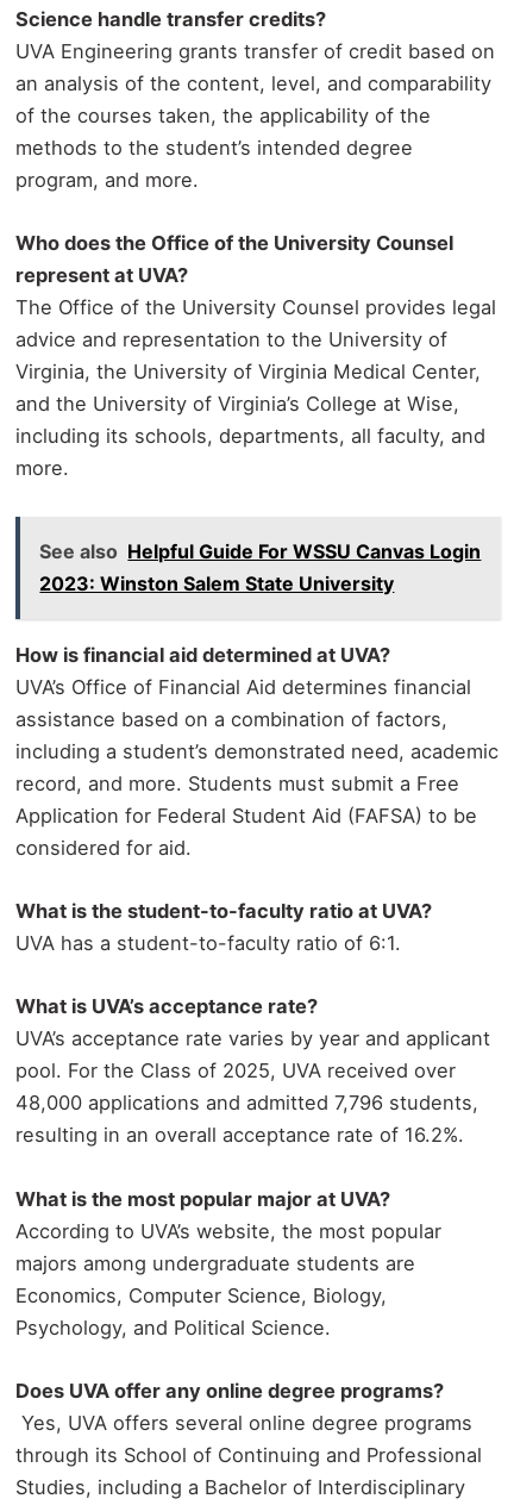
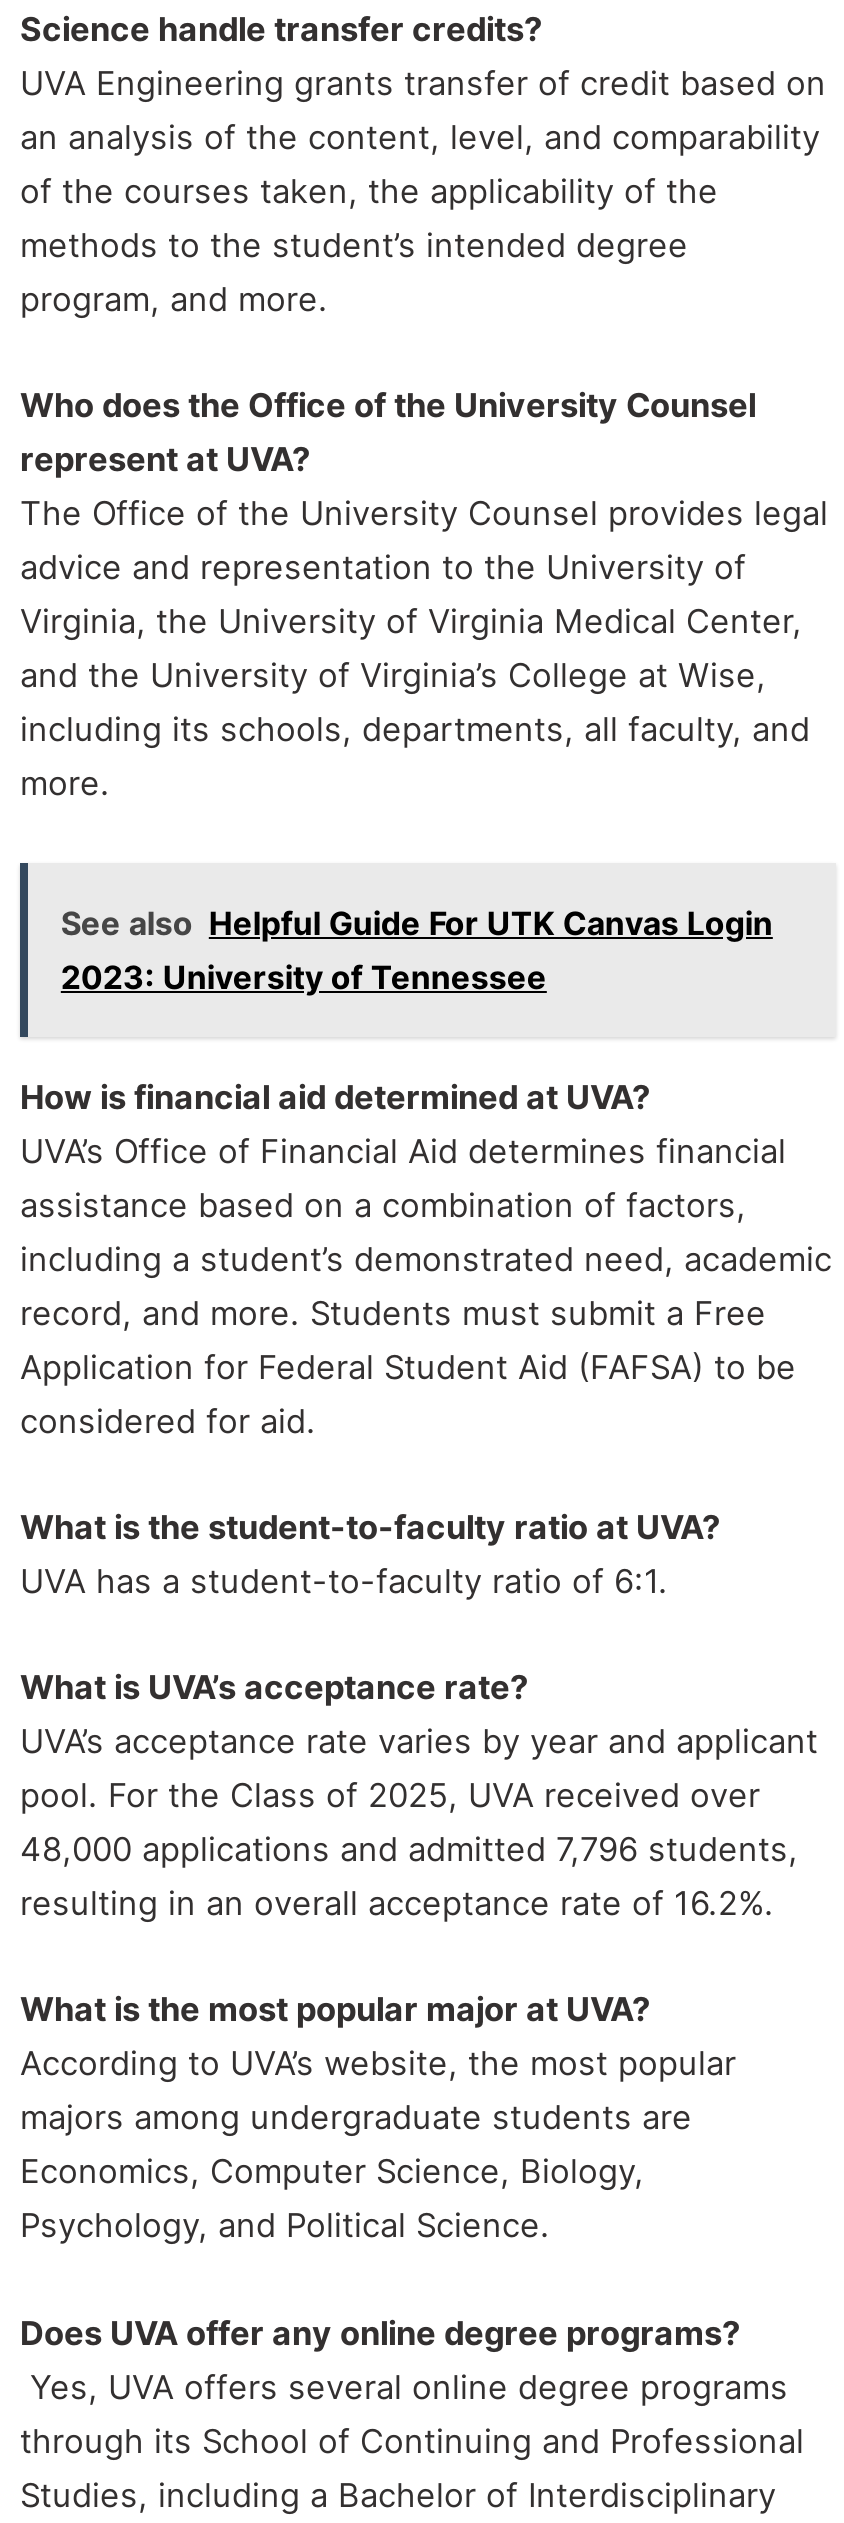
[40,539,481,595] See also Helpful Guide For WSSU Canvas Login | 2023: Winston Salem State University -> [61,903,773,997] See also Helpful Guide For UTK Canvas Login | 2023: University of Tennessee

